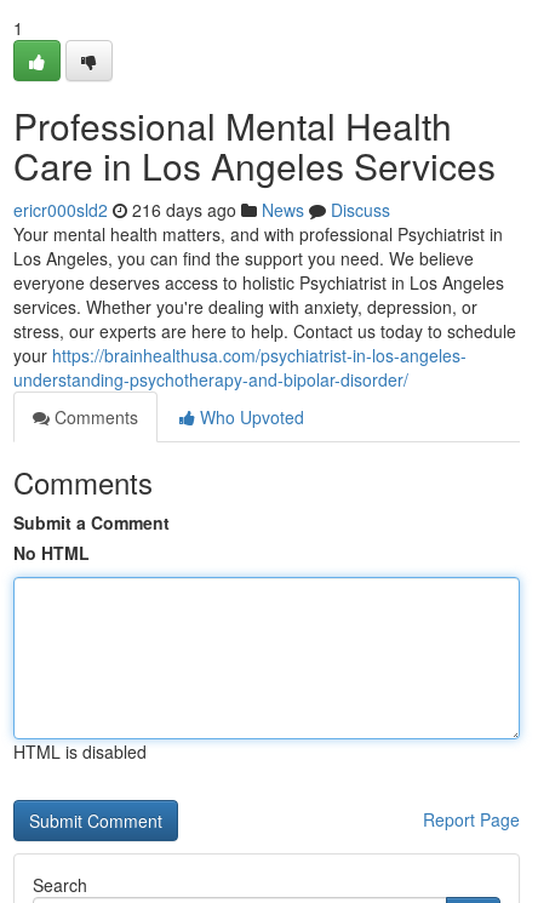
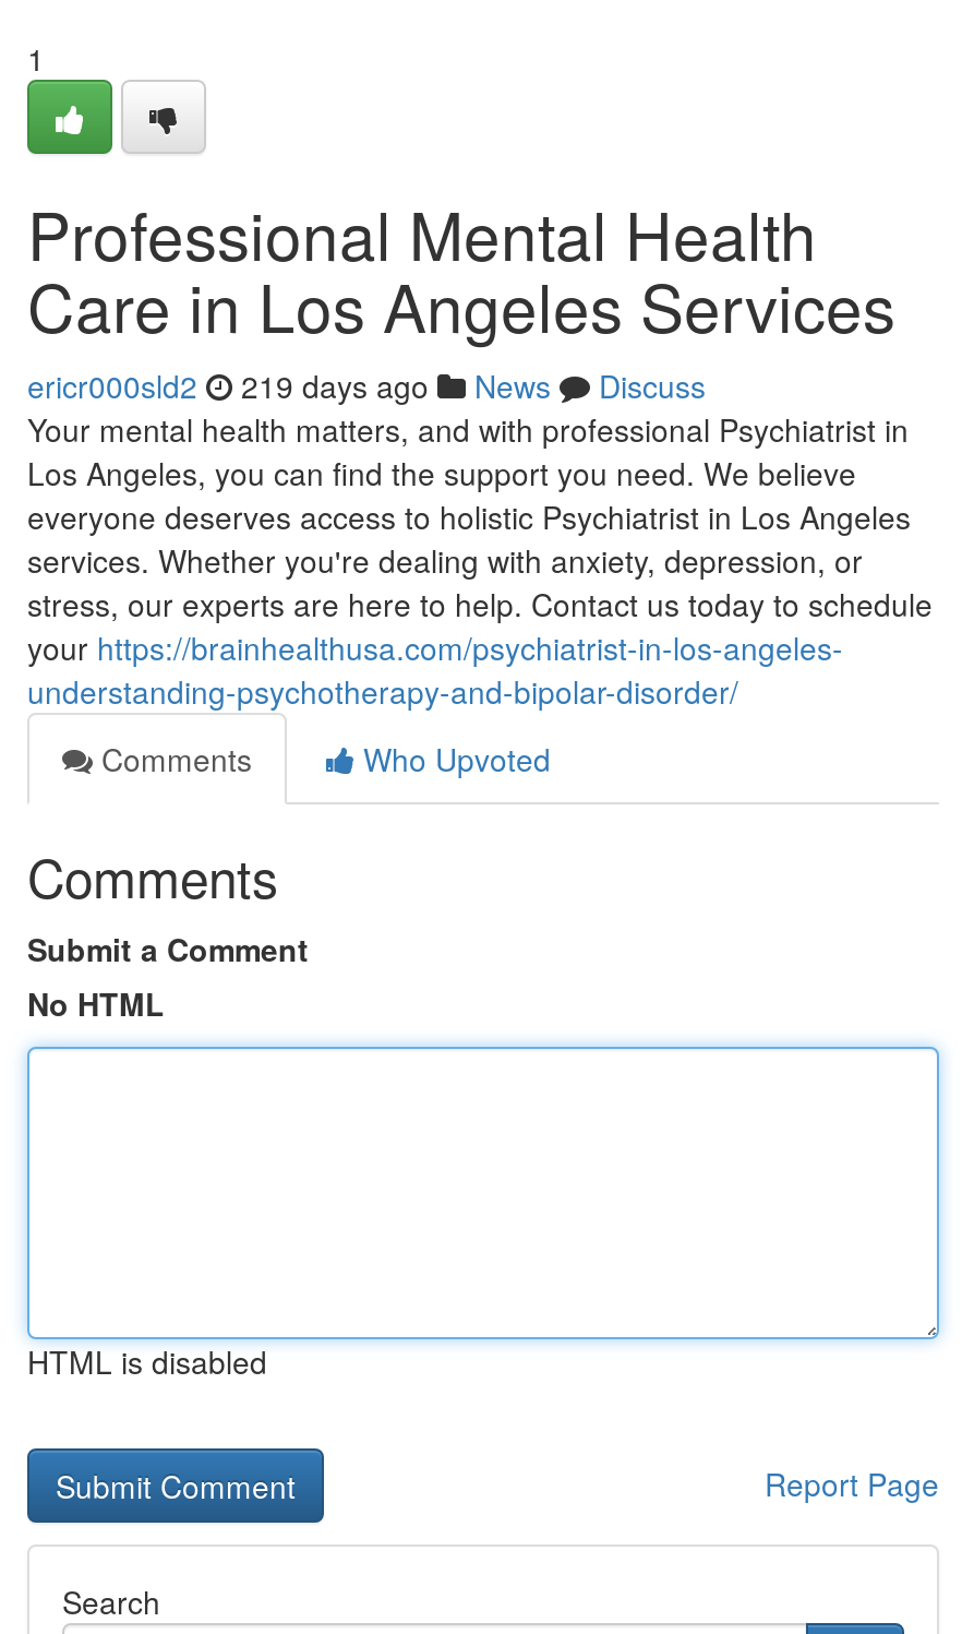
[13,198,390,222] ericr000sld2 216 days ago News Discuss -> [27,363,706,407] ericr000sld2 219 days ago News Discuss

